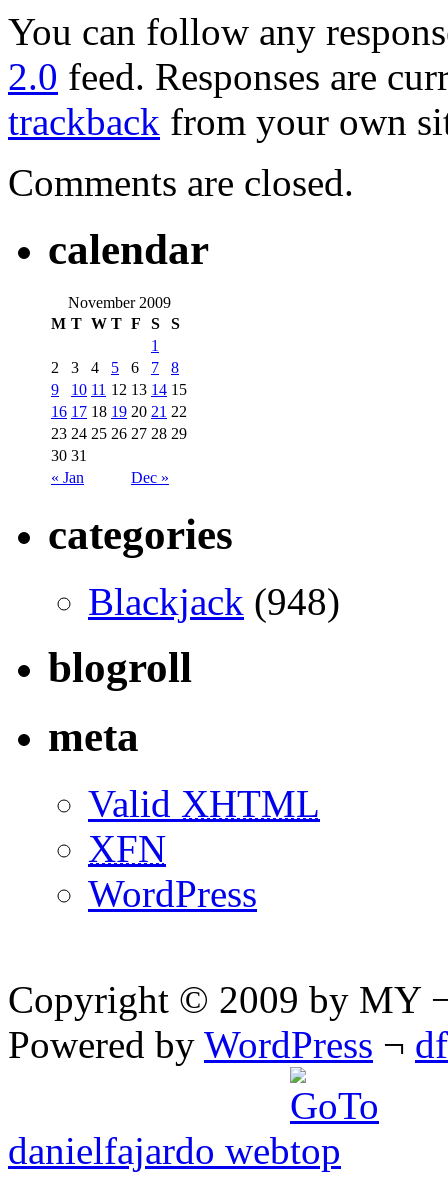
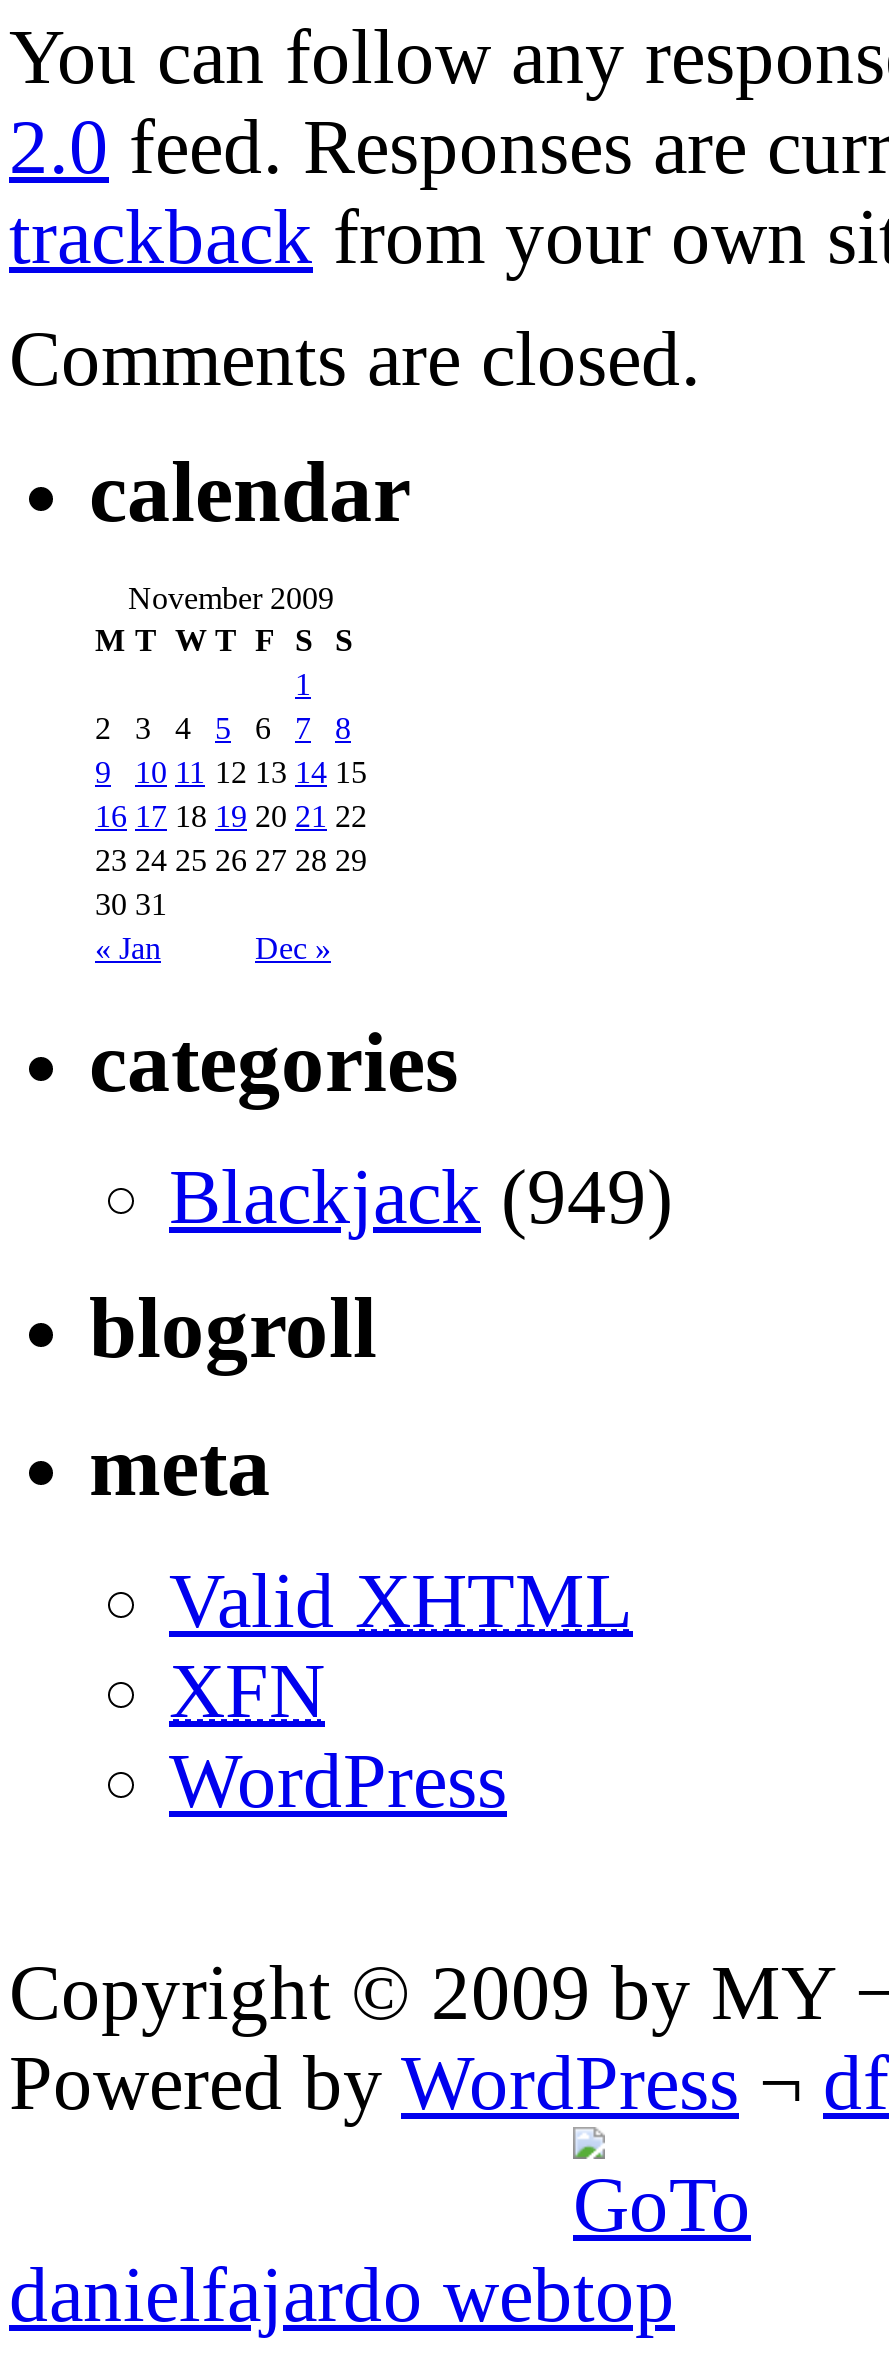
[88,579,340,622] Blackjack (948) -> [169,1152,673,1238] Blackjack (949)

